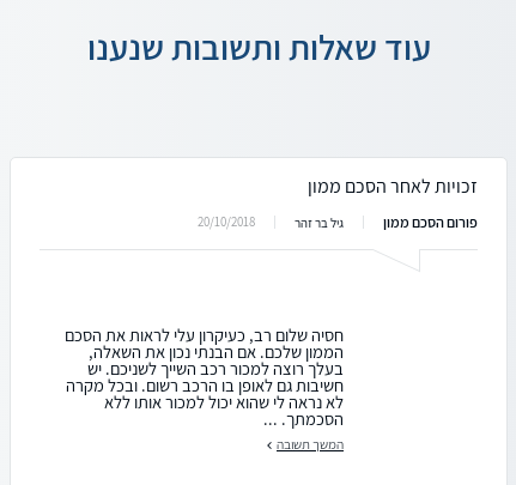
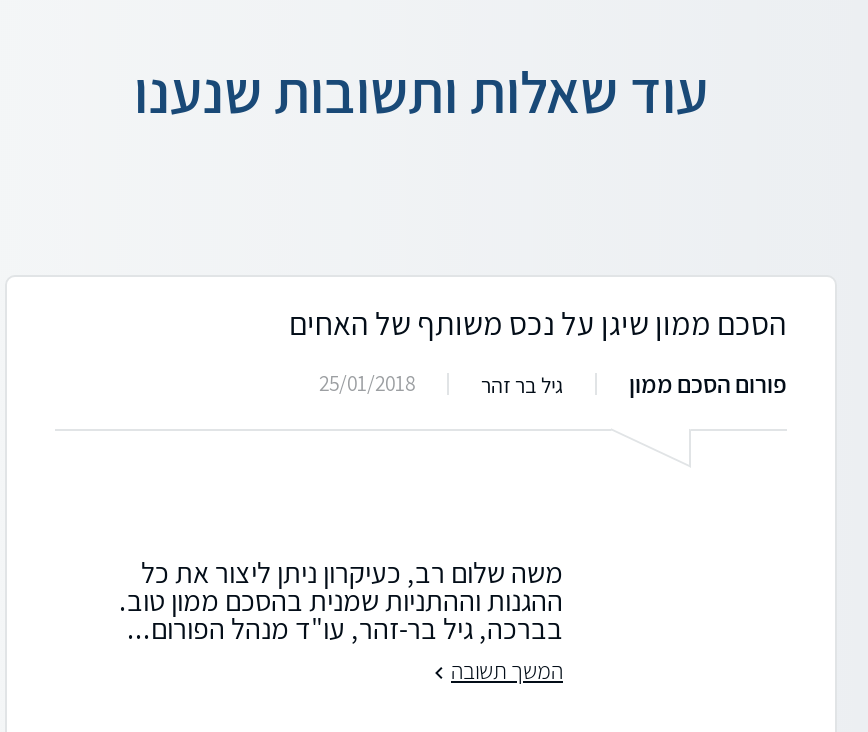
[308,174,478,199] זכויות לאחר הסכם ממון -> [289,303,787,345] הסכם ממון שיגן על נכס משותף של האחים
[198,213,255,230] 20/10/2018 -> [319,369,415,397] 25/01/2018
[65,323,344,430] חסיה שלום רב, כעיקרון עלי לראות את הסכם | הממון שלכם. אם הבנתי נכון את השאלה, | בעלך רוצה למכור רכב השייך לשניכם. יש | חשיבות גם לאופן בו הרכב רשום. ובכל מקרה | לא נראה לי שהוא יכול למכור אותו ללא | הסכמתך. ... -> [119,553,563,647] משה שלום רב, כעיקרון ניתן ליצור את כל | ההגנות וההתניות שמנית בהסכם ממון טוב. | בברכה, גיל בר-זהר, עו"ד מנהל הפורום...

